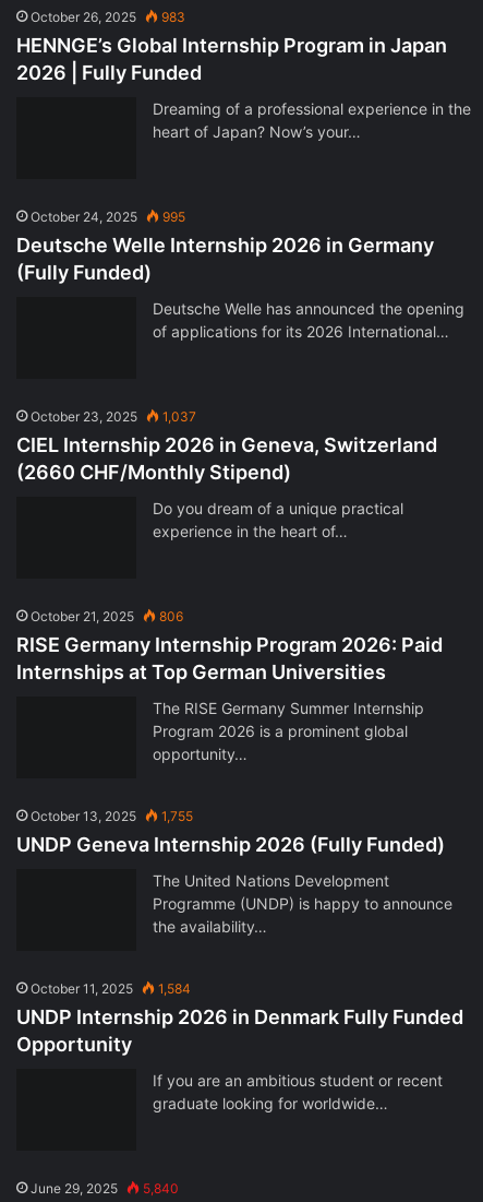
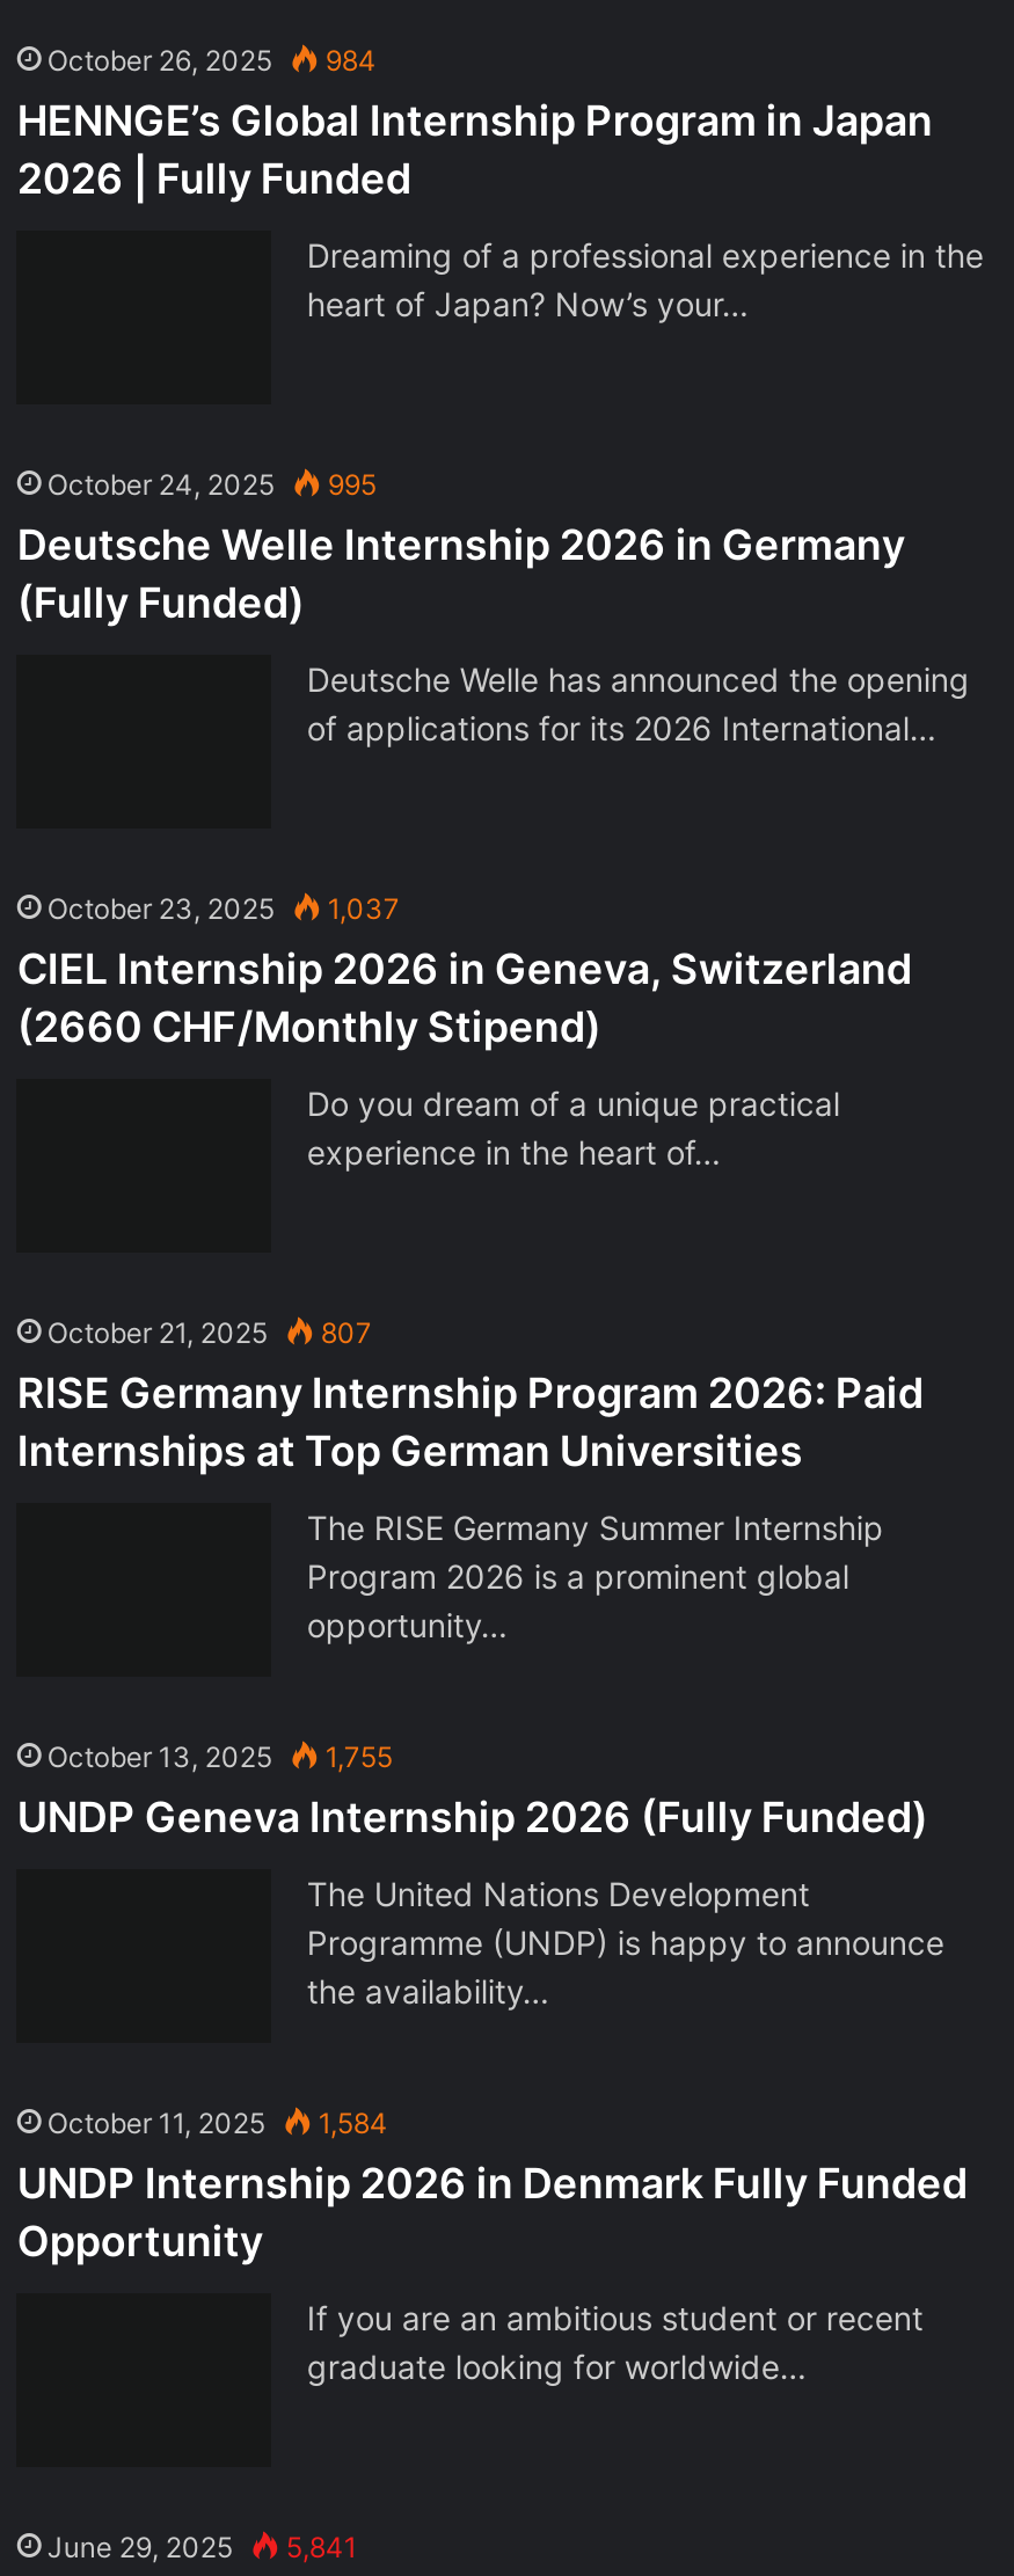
[31,9,186,26] October 26, 2025 983 -> [47,44,376,79] October 26, 2025 984
[31,609,183,625] October 21, 2025 806 -> [47,1316,372,1351] October 21, 2025 807
[31,1181,179,1197] June 29, 2025 5,840 -> [47,2531,358,2565] June 29, 2025 5,841

